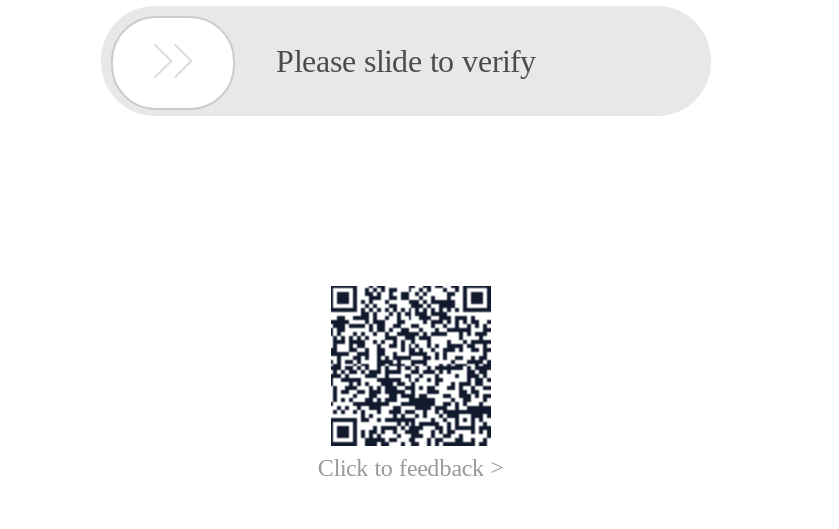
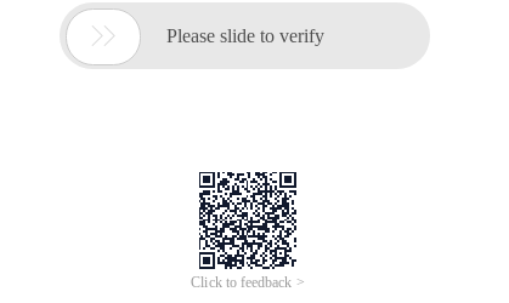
[331,286,493,448] [image] -> [199,172,296,270] [image]

